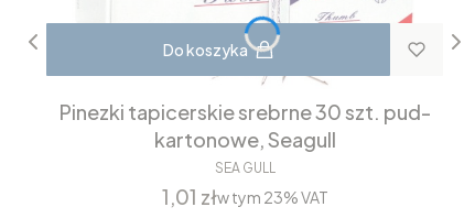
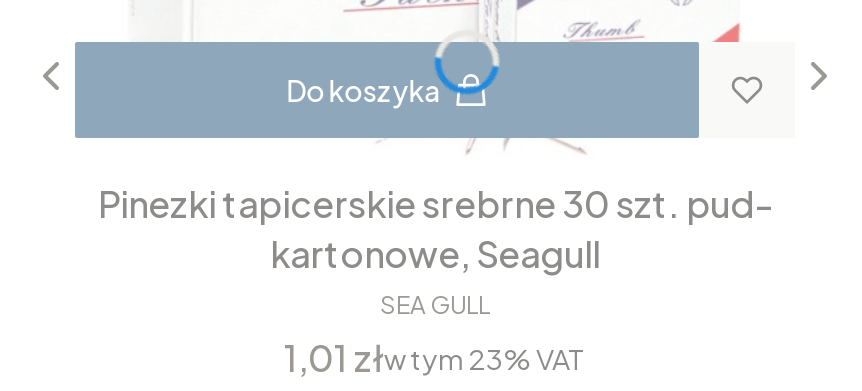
[244,14,281,53] [image] -> [433,30,501,96] [image]

